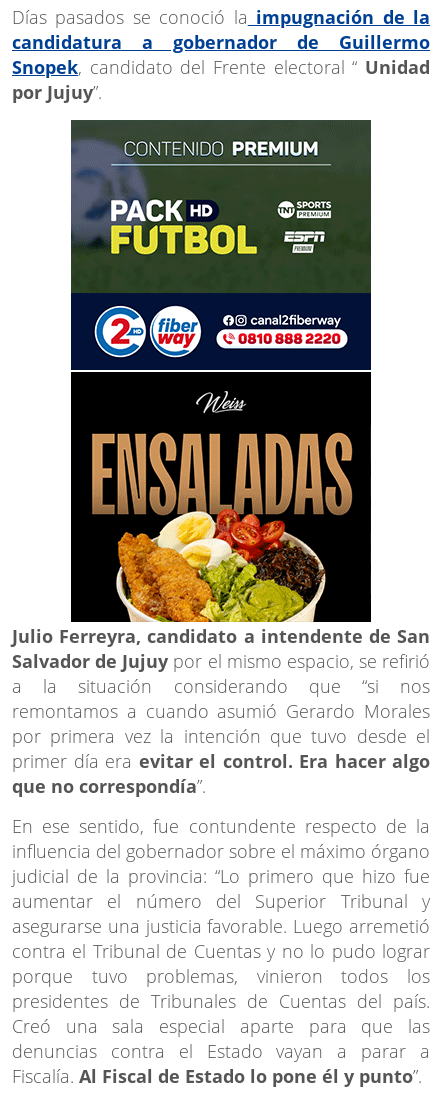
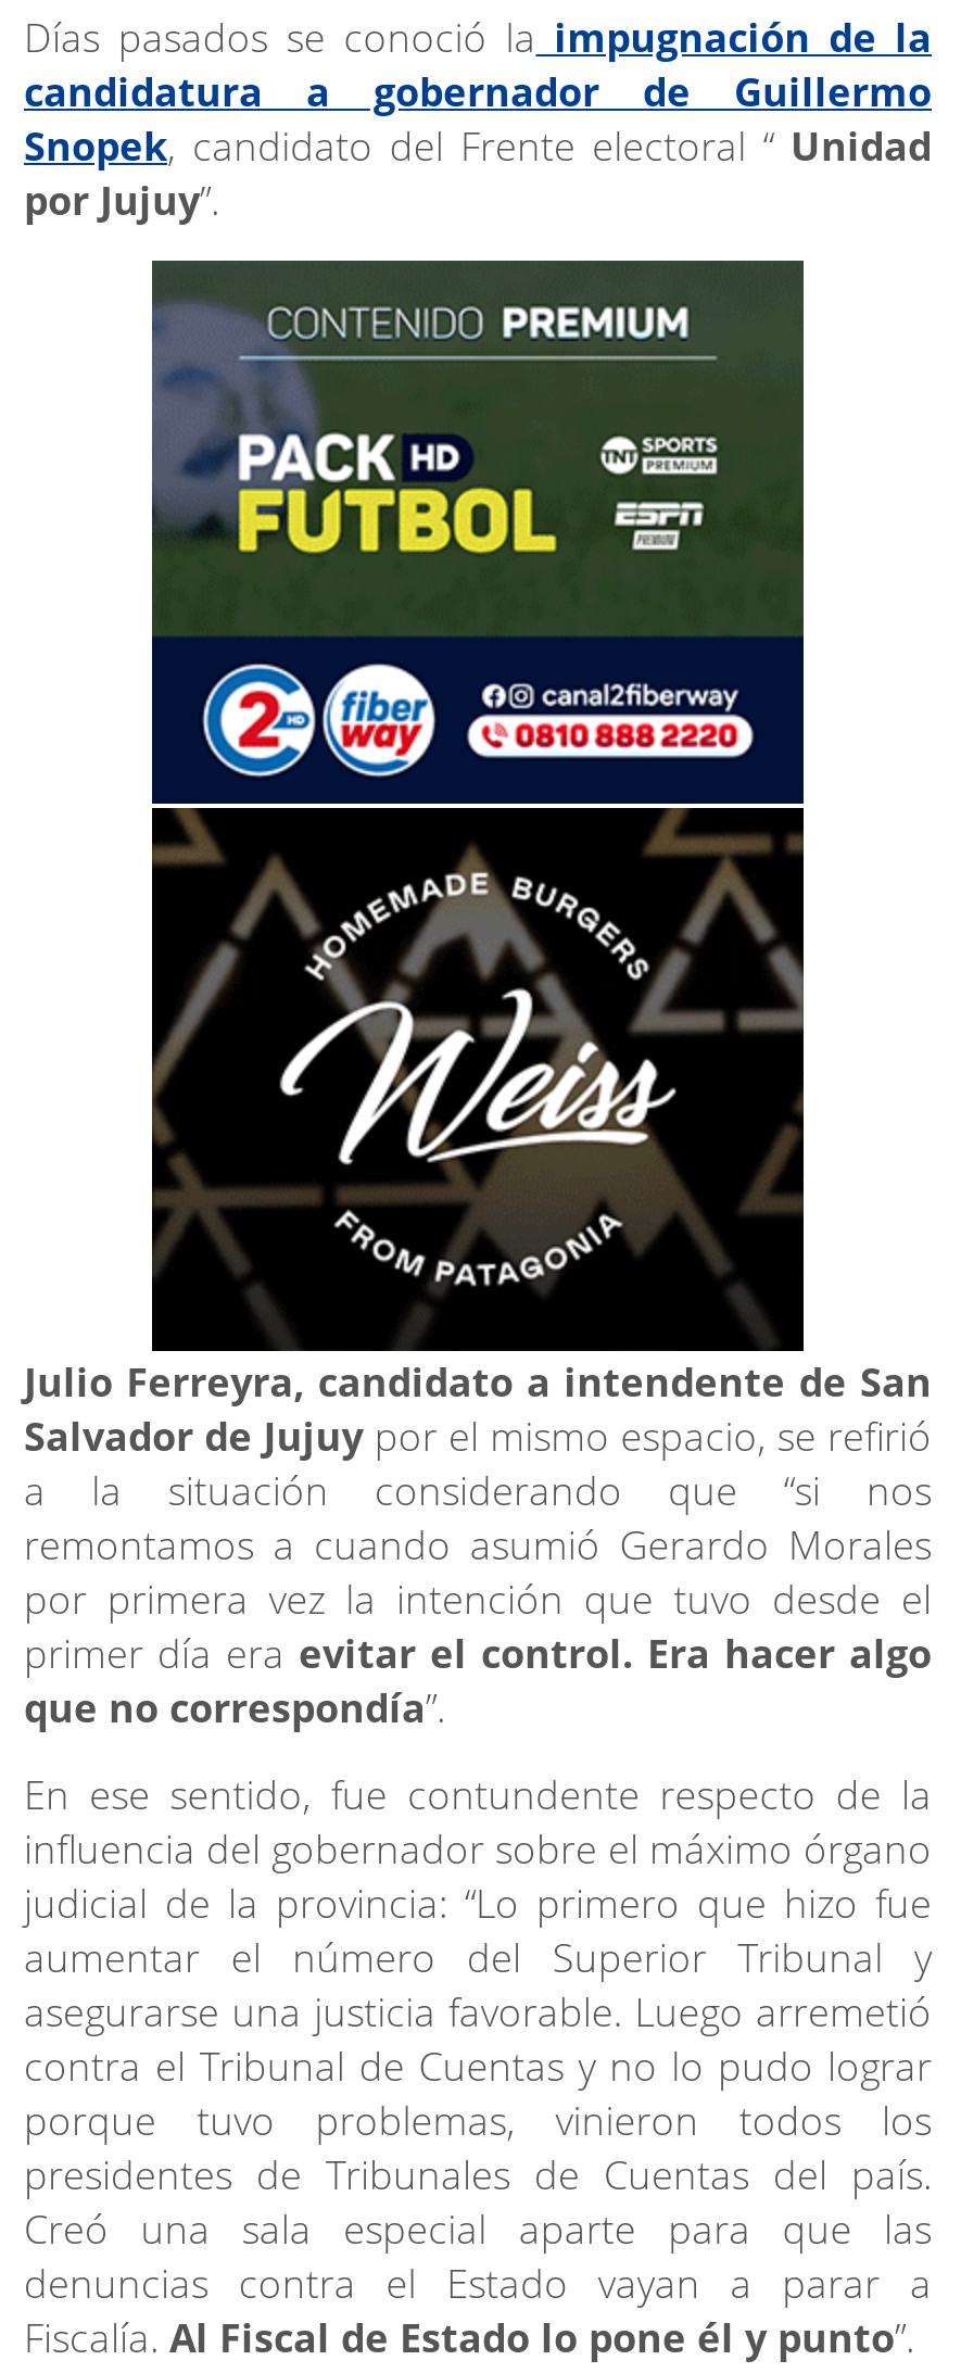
[71,373,371,621] [image] -> [152,808,804,1349] [image]

